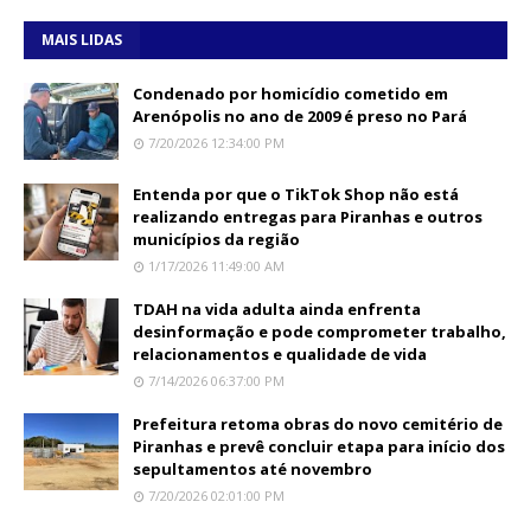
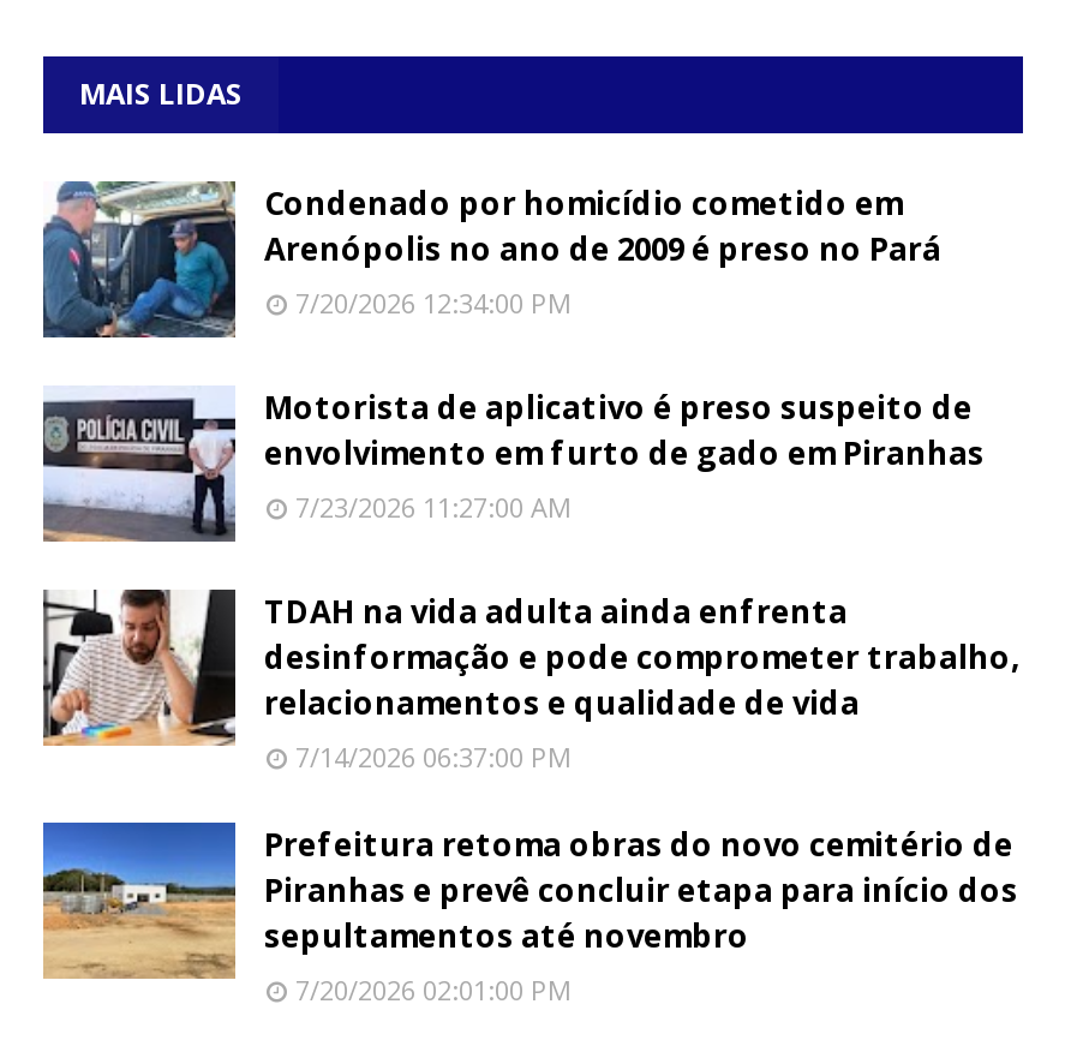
[23,182,483,275] [image] | Entenda por que o TikTok Shop não está | realizando entregas para Piranhas e outros | municípios da região | 1/17/2026 11:49:00 AM -> [43,385,985,542] [image] | Motorista de aplicativo é preso suspeito de | envolvimento em furto de gado em Piranhas | 7/23/2026 11:27:00 AM

